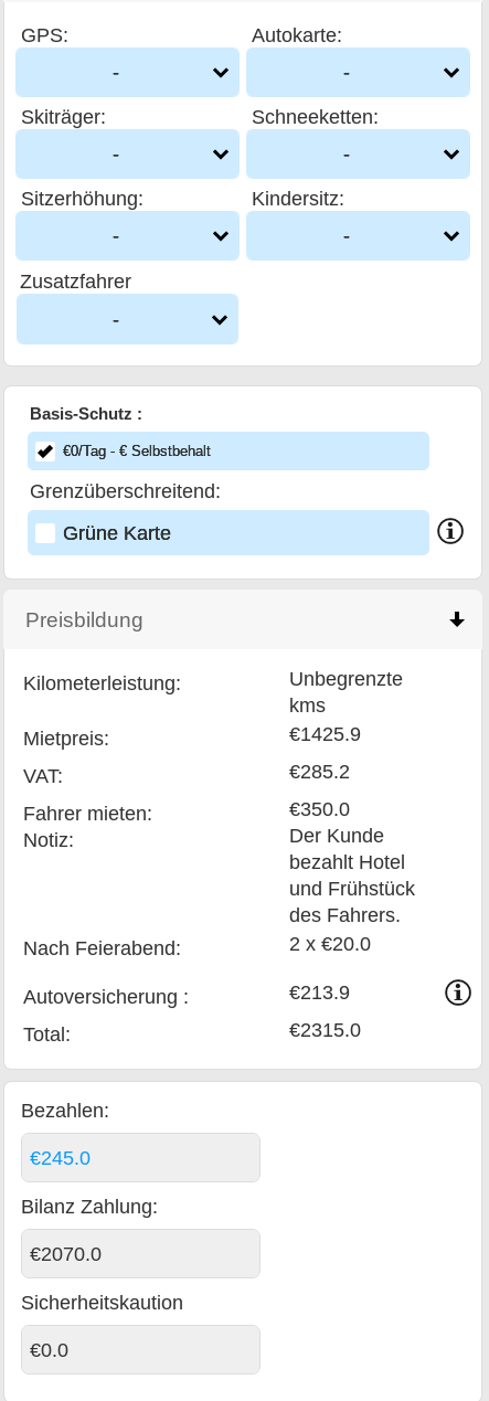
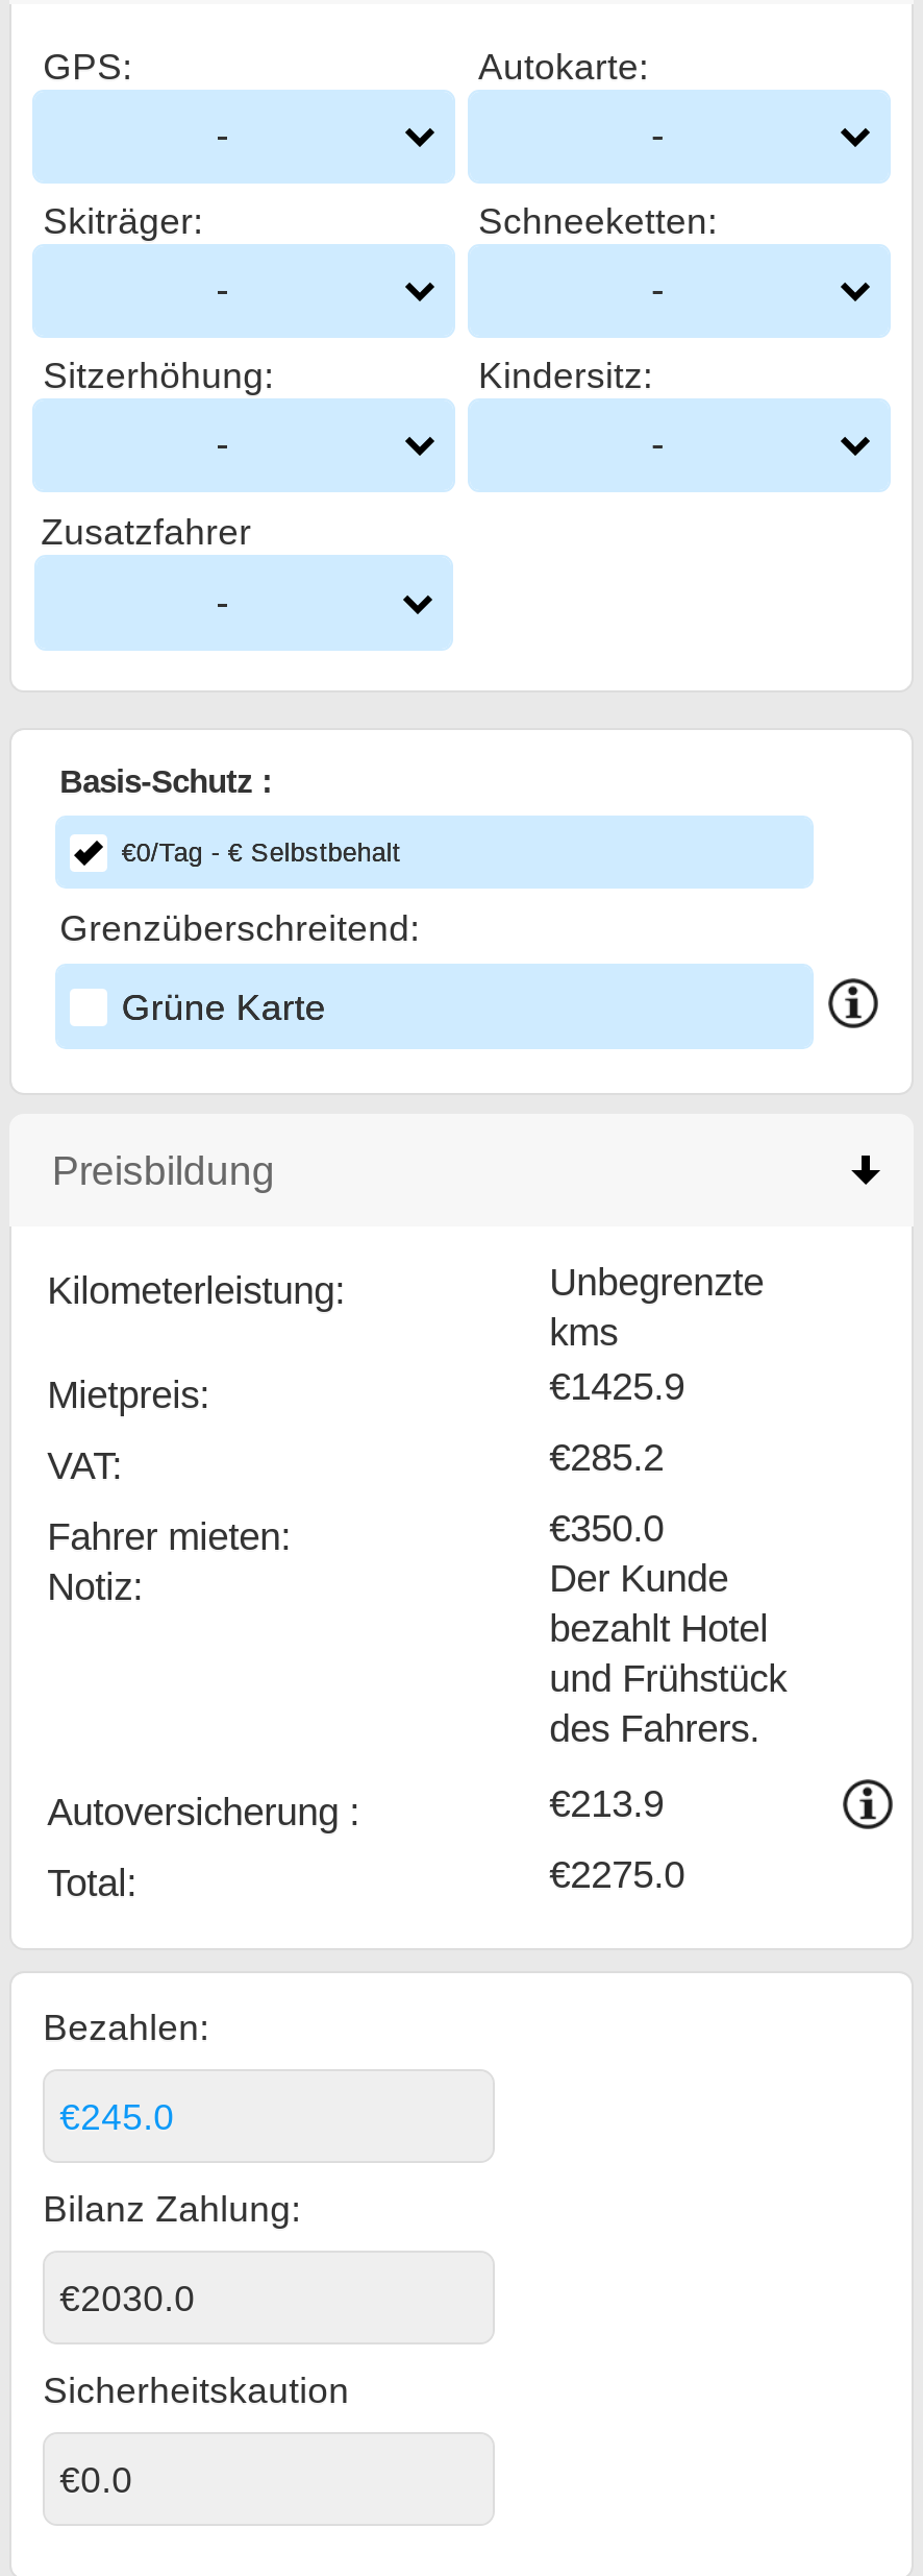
[23,932,371,960] Nach Feierabend: | 2 x €20.0 -> none
[289,1018,361,1041] €2315.0 -> [549,1853,685,1897] €2275.0
[30,1243,102,1265] €2070.0 -> [60,2277,195,2319] €2030.0

